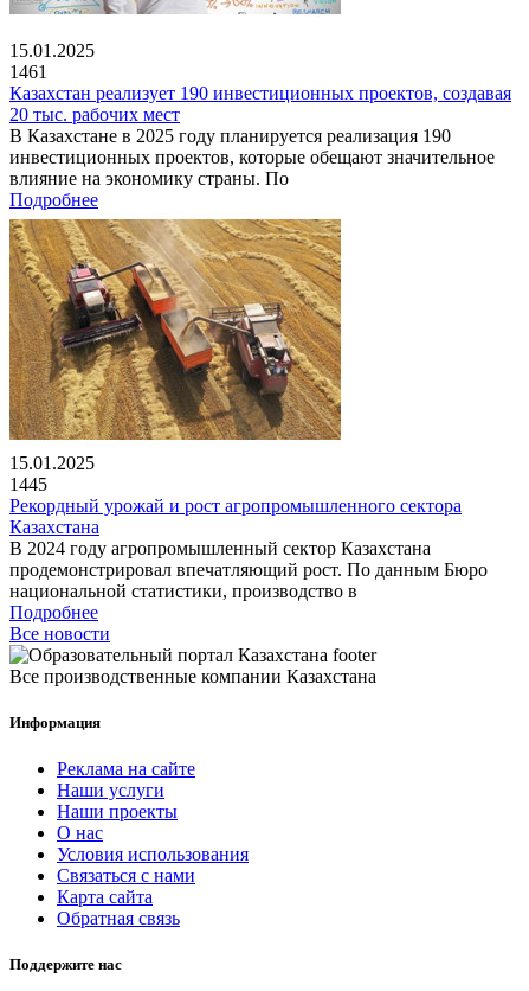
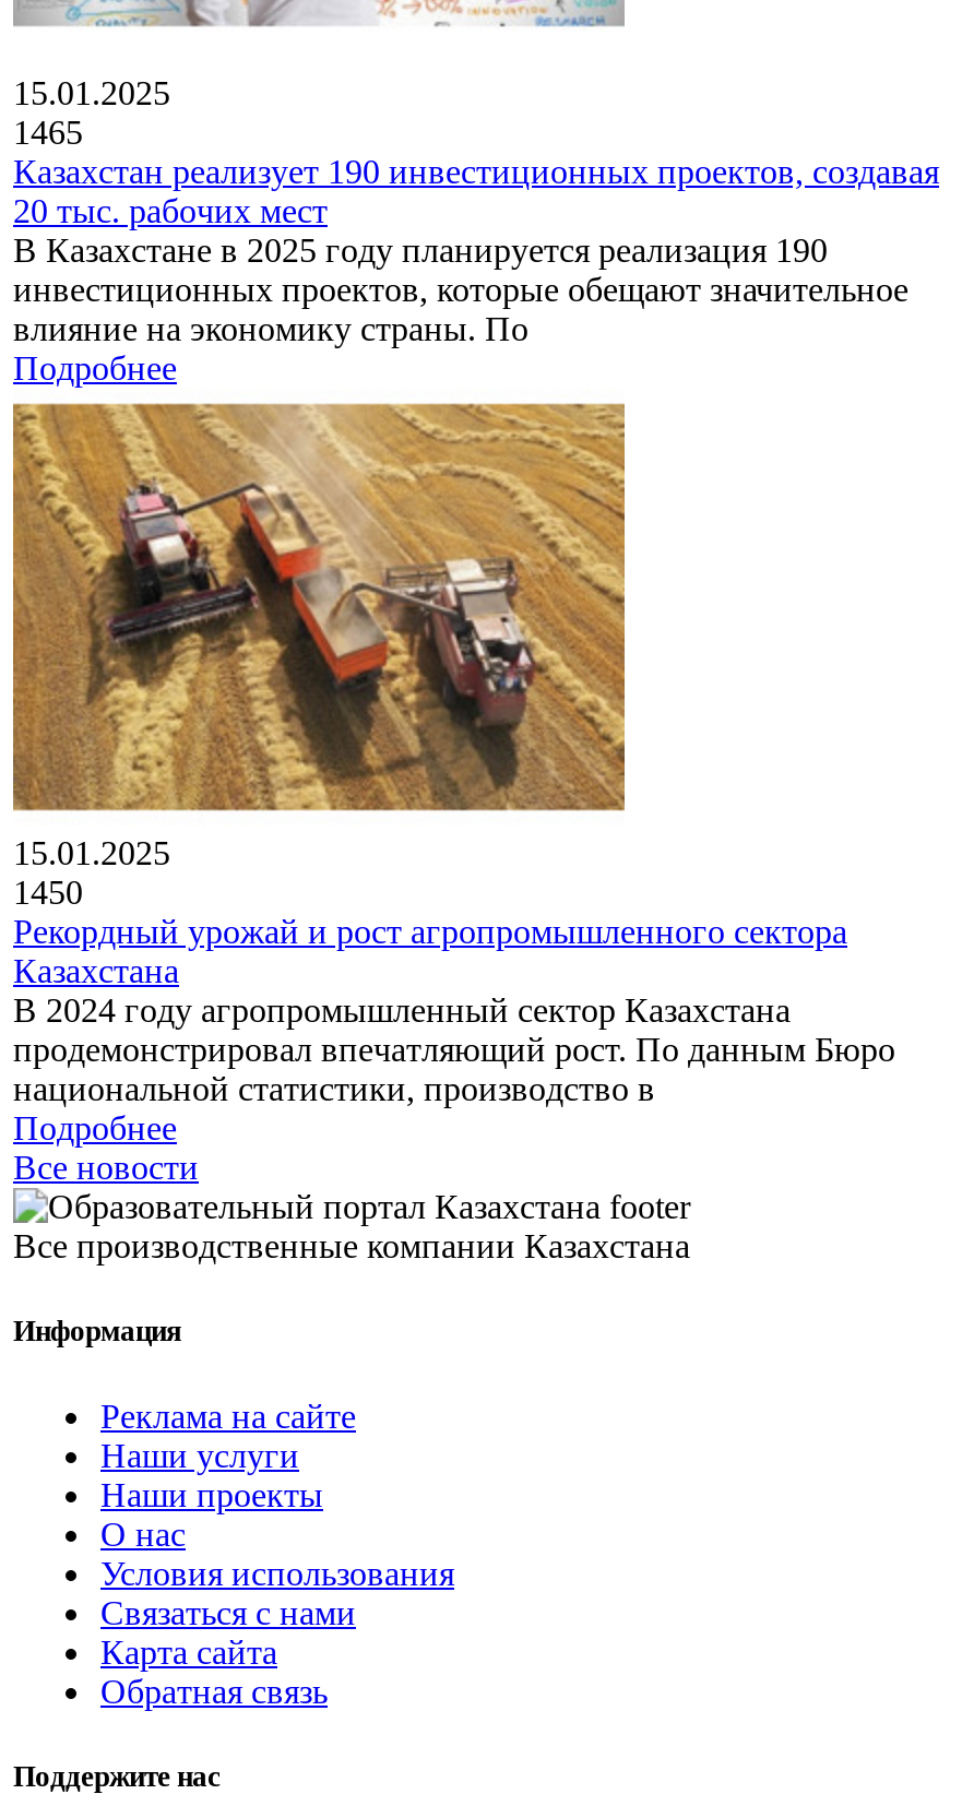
[9,62,47,82] 1461 -> [13,113,83,150] 1465
[9,474,47,494] 1445 -> [13,873,83,910] 1450

